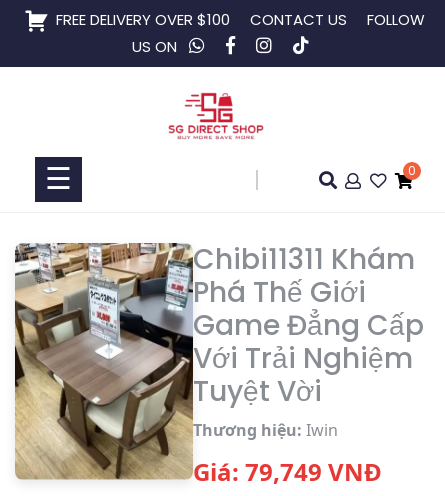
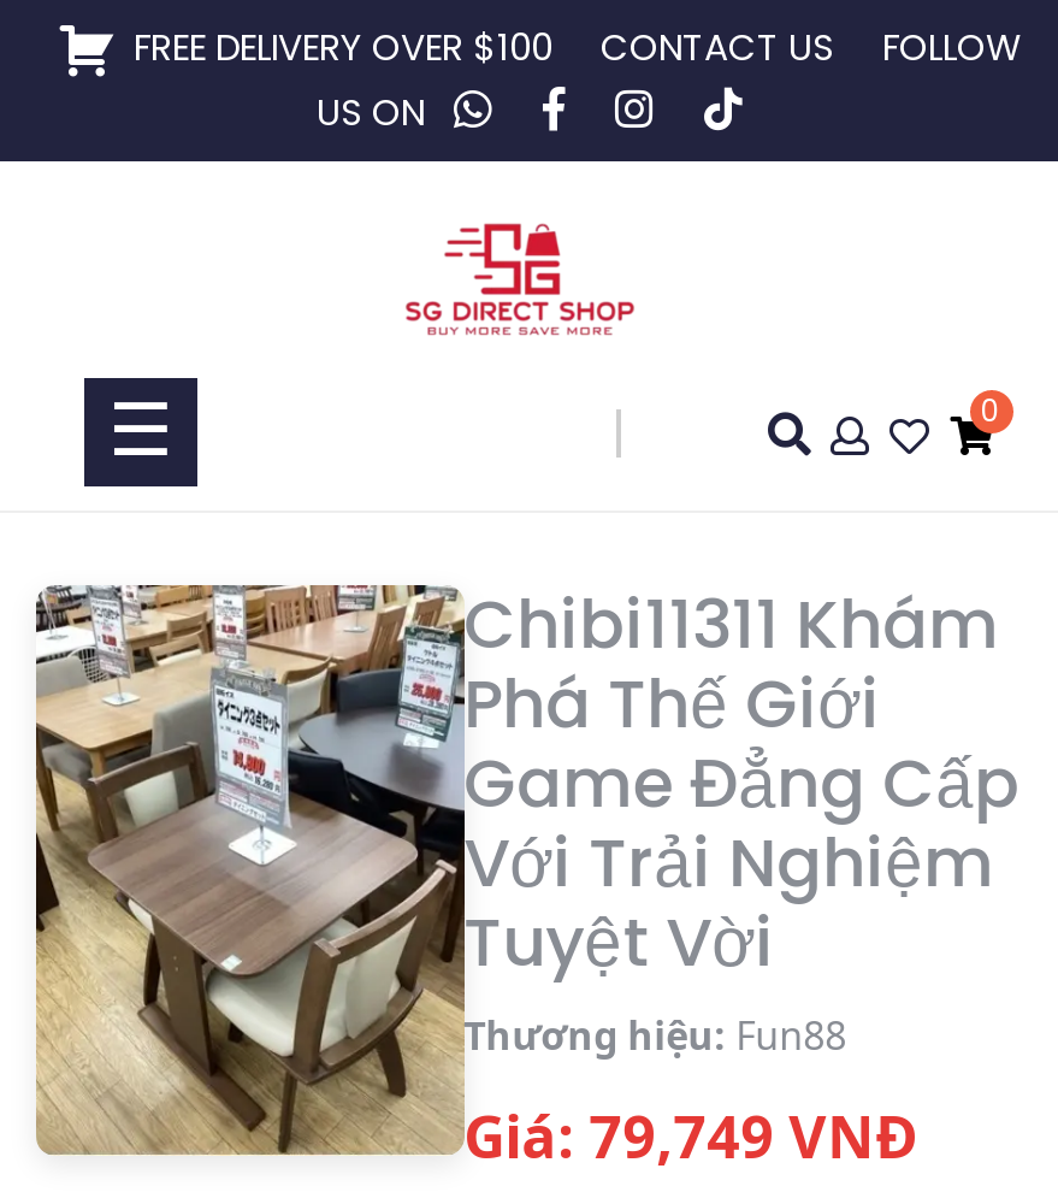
[193,419,338,441] Thương hiệu: Iwin -> [464,1009,847,1062] Thương hiệu: Fun88

